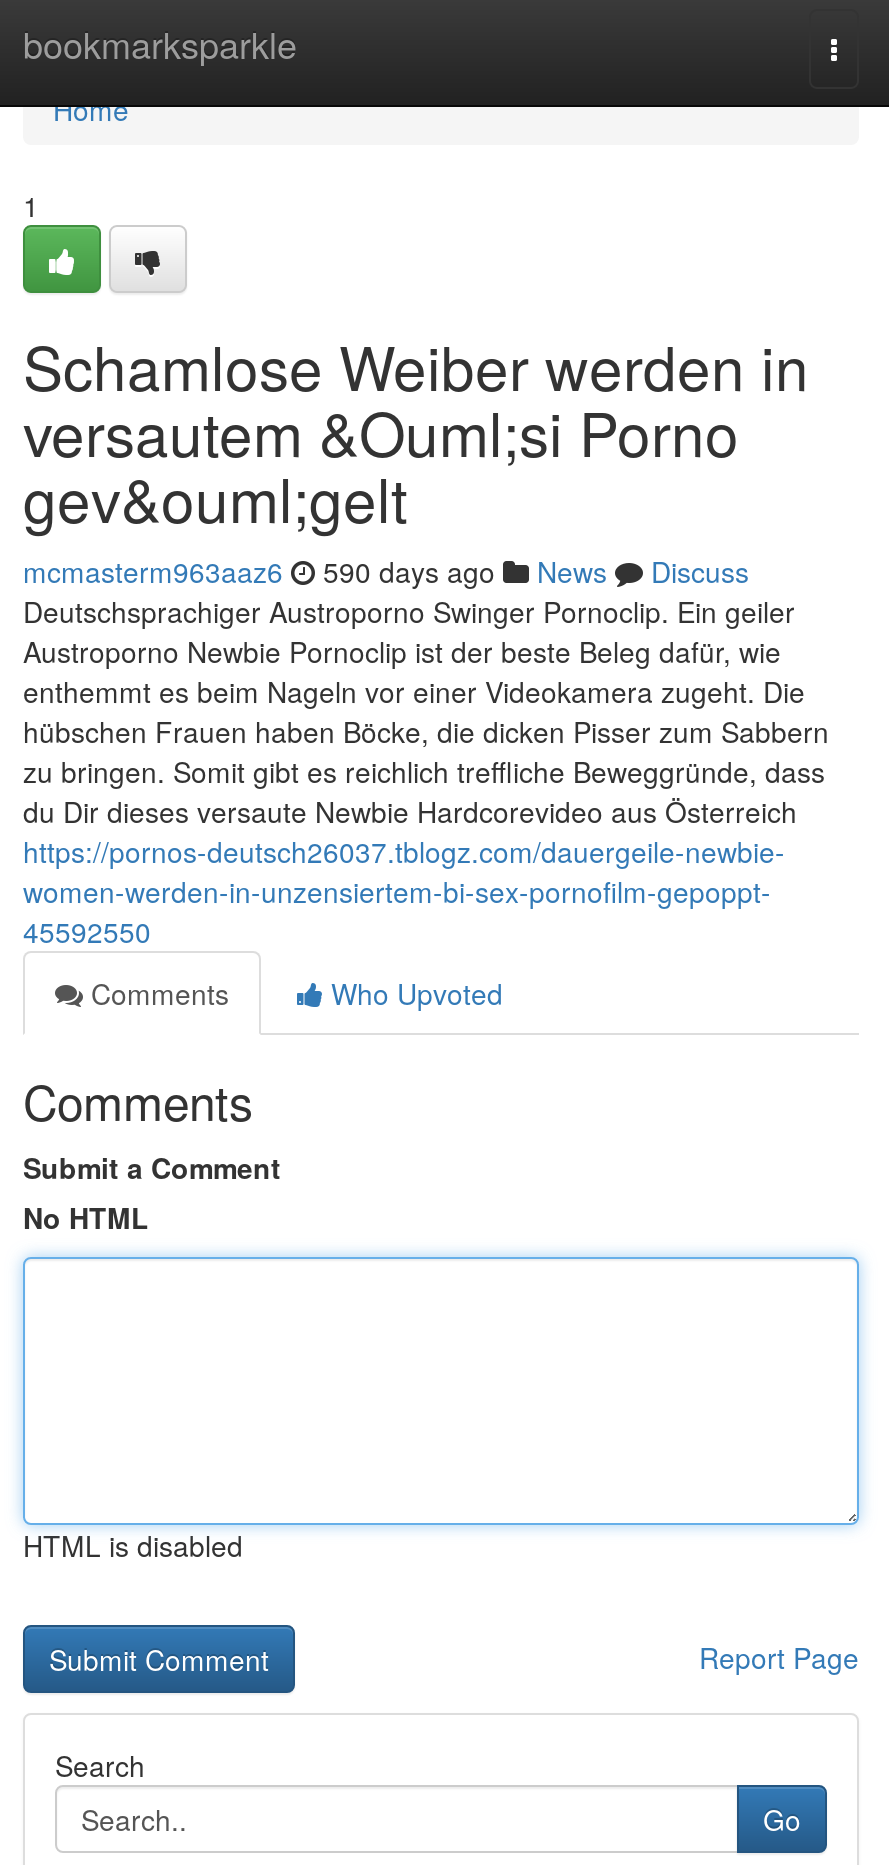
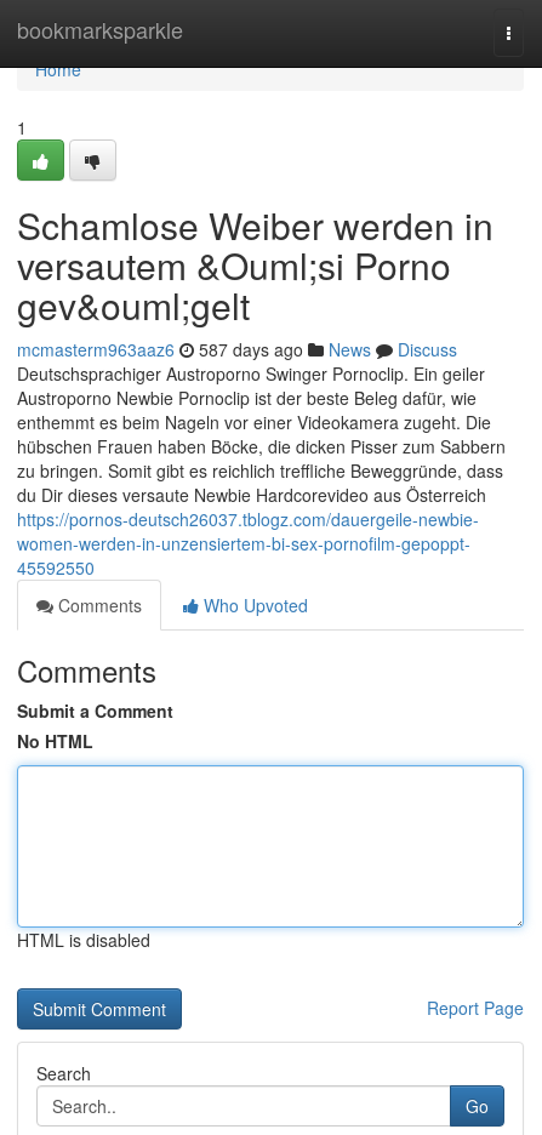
[23,551,749,591] mcmasterm963aaz6 590 days ago News Discuss -> [17,337,457,361] mcmasterm963aaz6 587 days ago News Discuss

